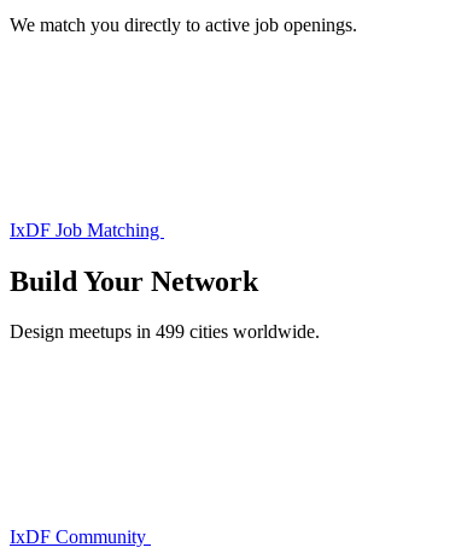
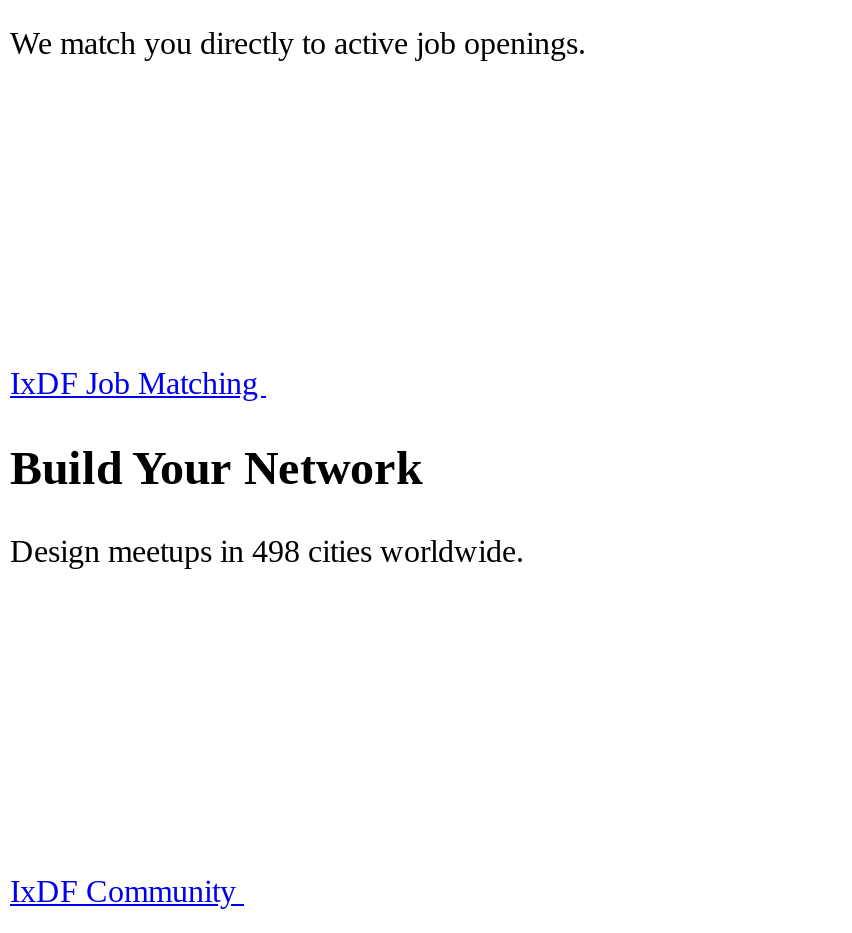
[10,322,320,342] Design meetups in 499 cities worldwide. -> [10,535,524,569] Design meetups in 498 cities worldwide.

